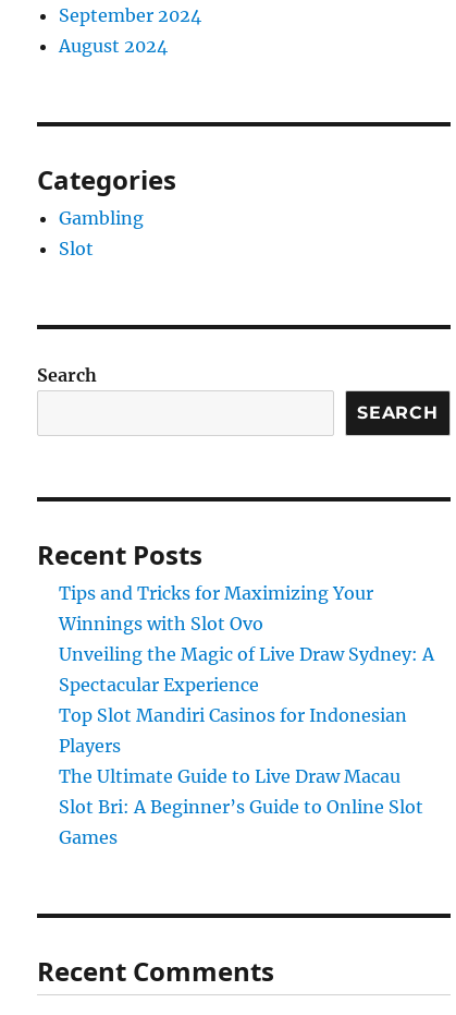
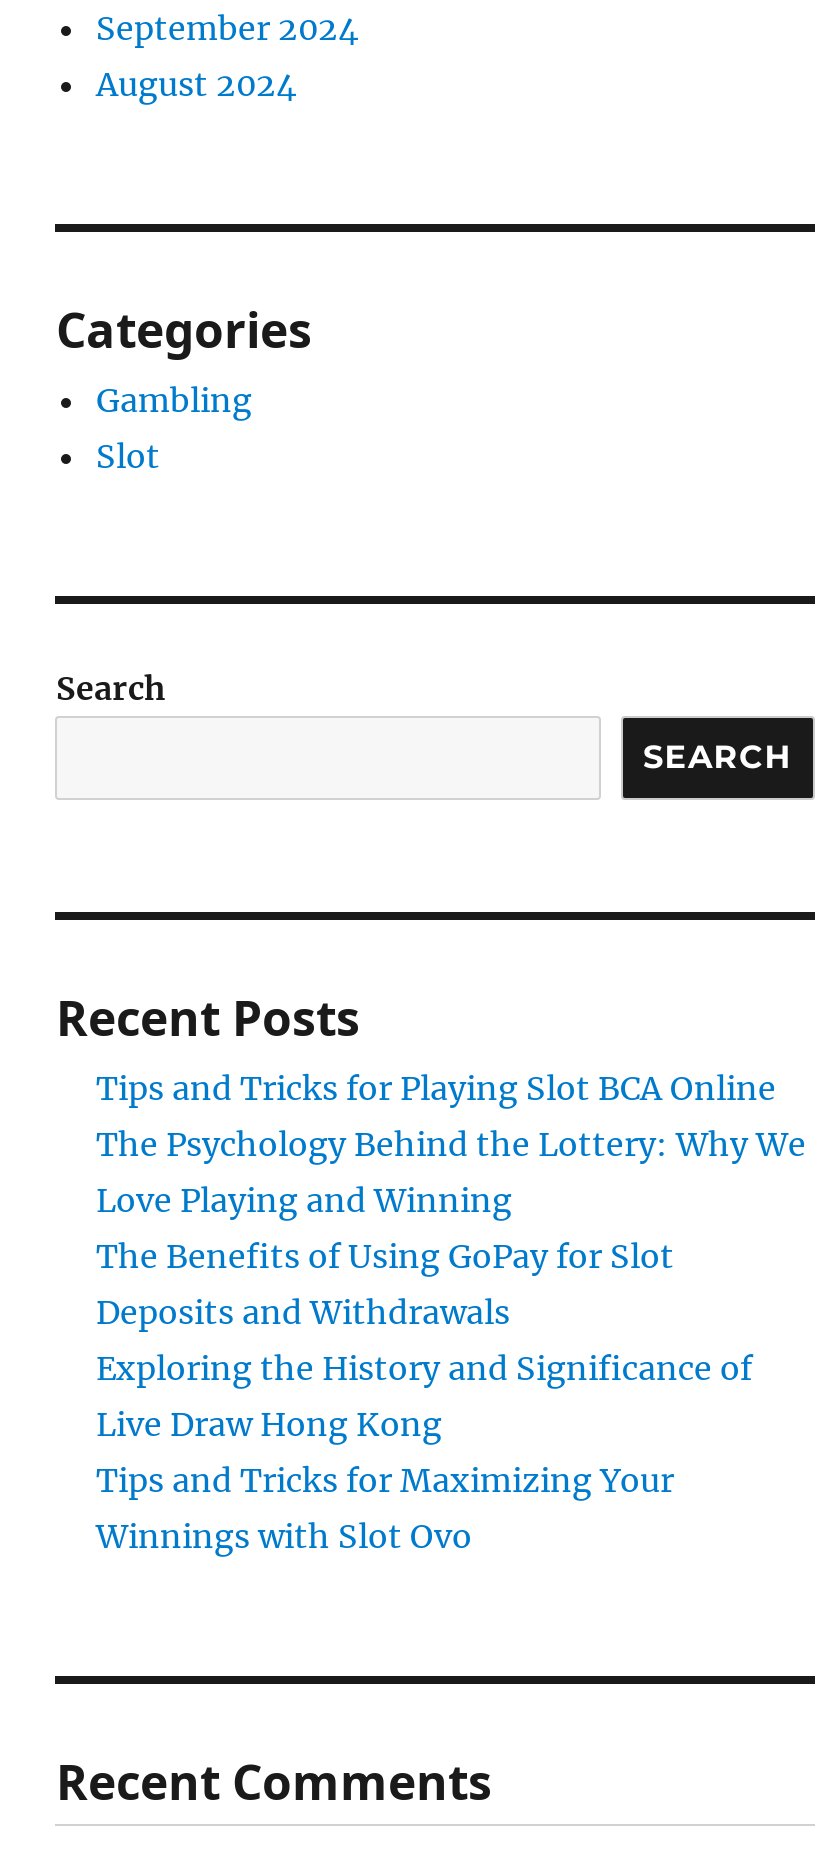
none -> [96,1068,806,1444] Tips and Tricks for Playing Slot BCA Online | The Psychology Behind the Lottery: Why We | Love Playing and Winning | The Benefits of Using GoPay for Slot | Deposits and Withdrawals | Exploring the History and Significance of | Live Draw Hong Kong
moved [59,582,374,635] -> [96,1460,674,1556]: Tips and Tricks for Maximizing Your | Winnings with Slot Ovo
[59,643,435,848] Unveiling the Magic of Live Draw Sydney: A | Spectacular Experience | Top Slot Mandiri Casinos for Indonesian | Players | The Ultimate Guide to Live Draw Macau | Slot Bri: A Beginner’s Guide to Online Slot | Games -> none

